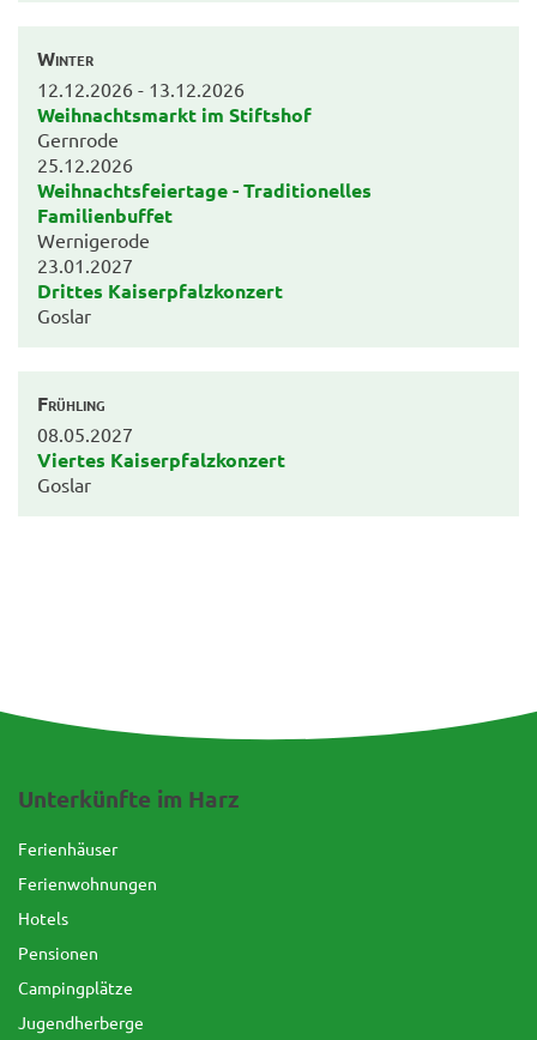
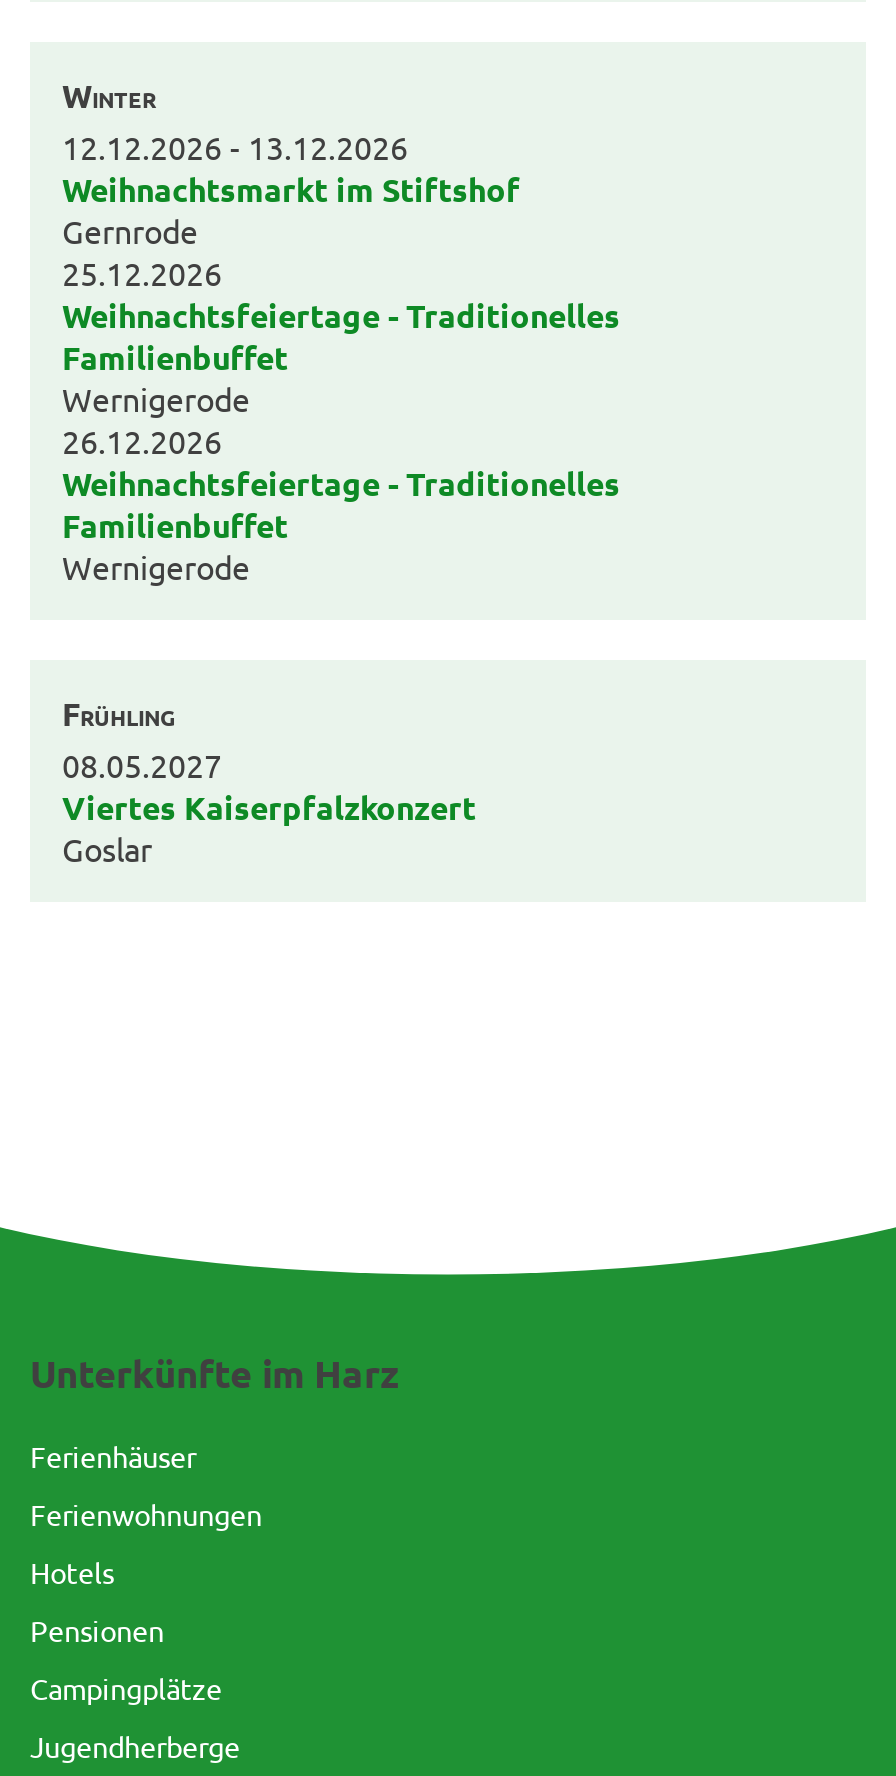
[37,253,283,327] 23.01.2027 | Drittes Kaiserpfalzkonzert | Goslar -> [62,420,620,586] 26.12.2026 | Weihnachtsfeiertage - Traditionelles | Familienbuffet | Wernigerode

